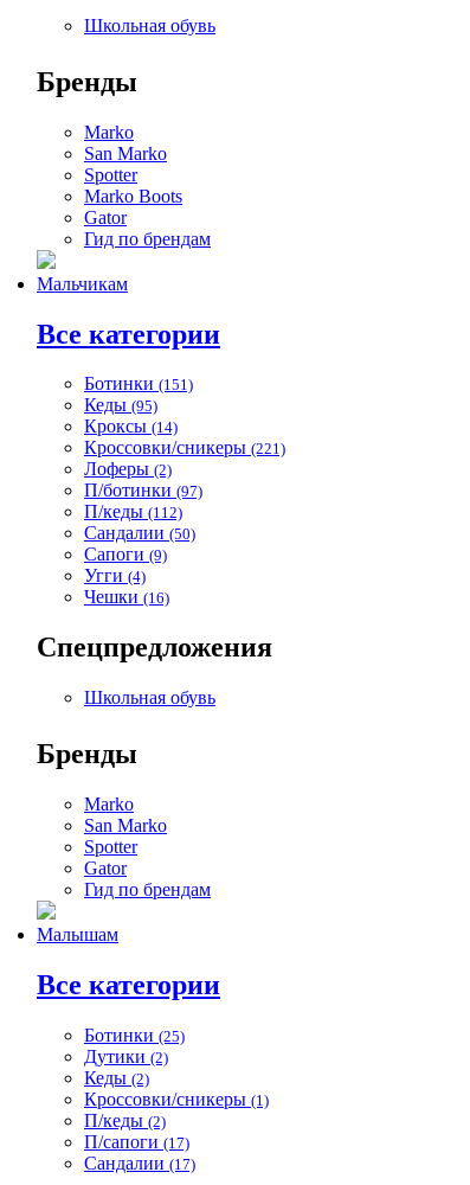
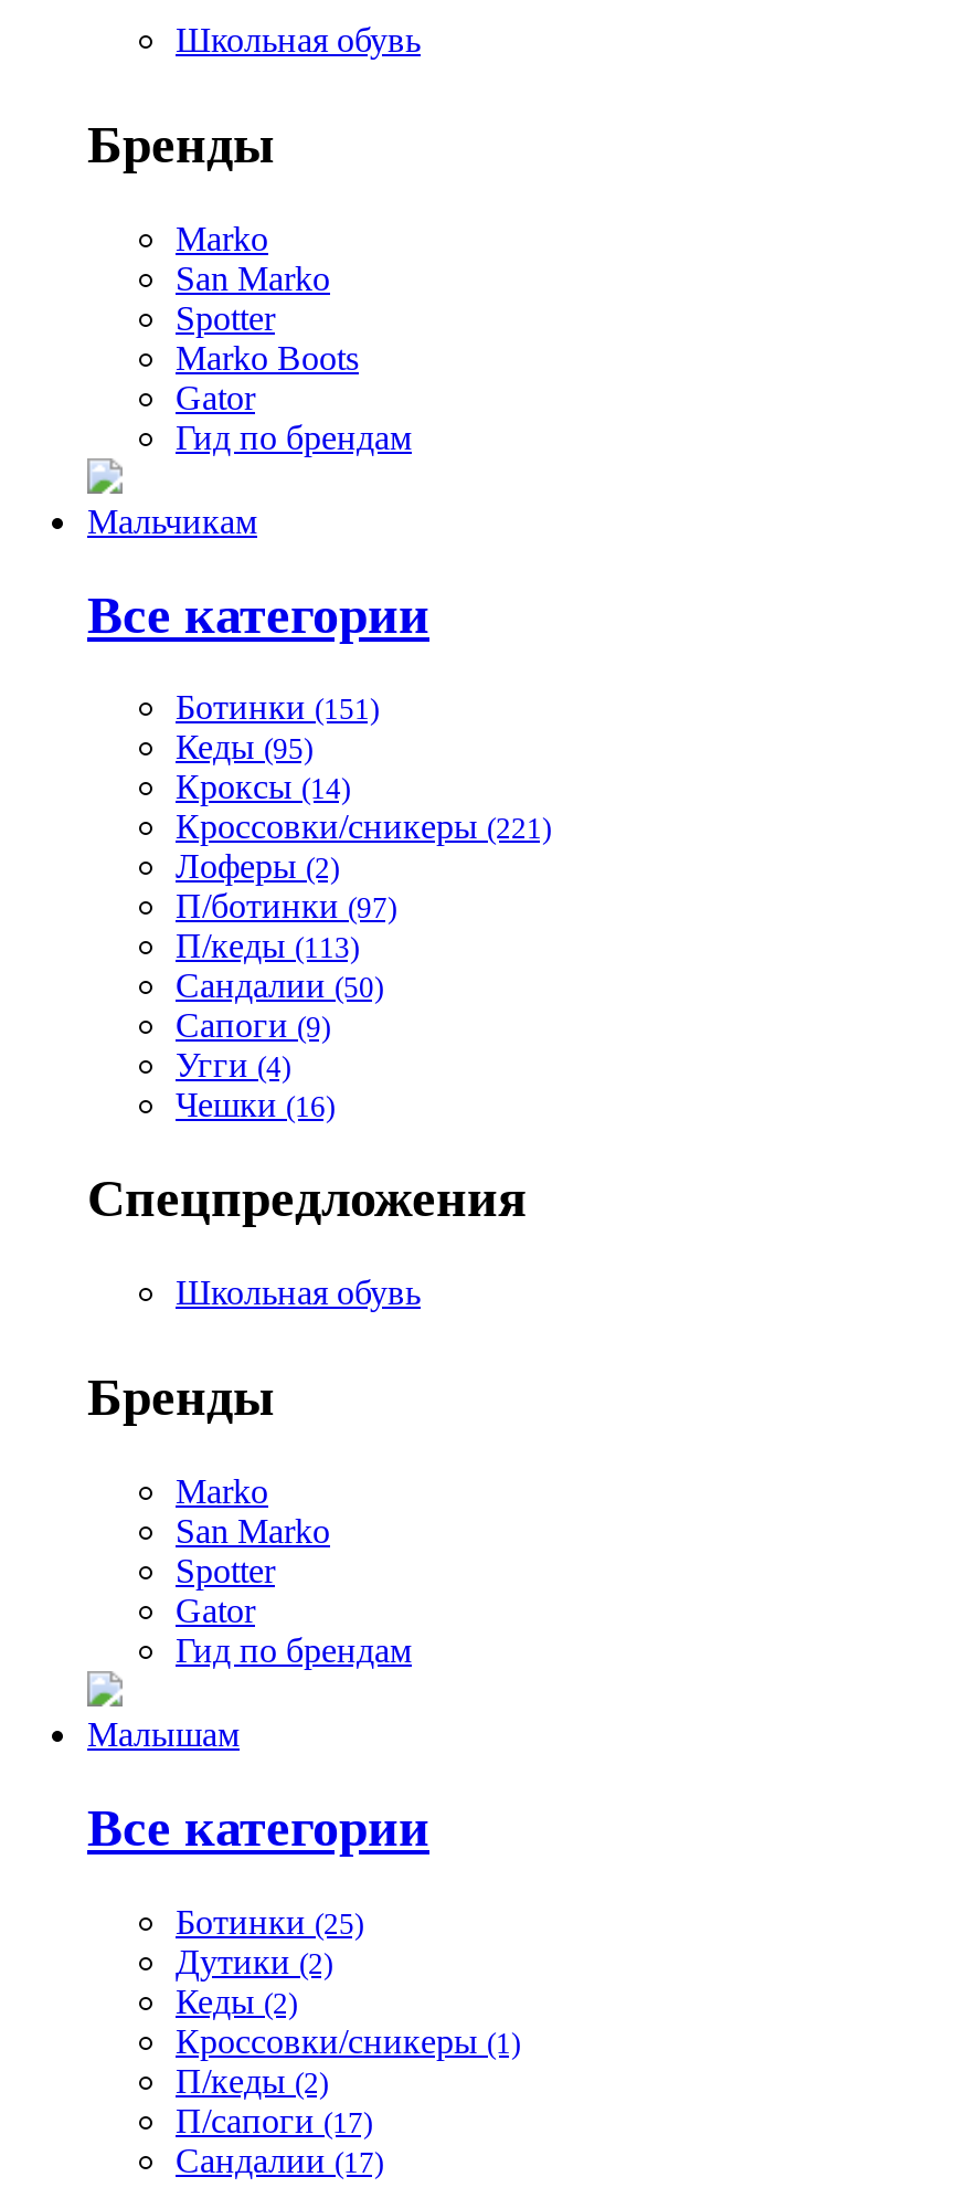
[84,502,182,522] П/кеды (112) -> [176,928,359,965] П/кеды (113)

